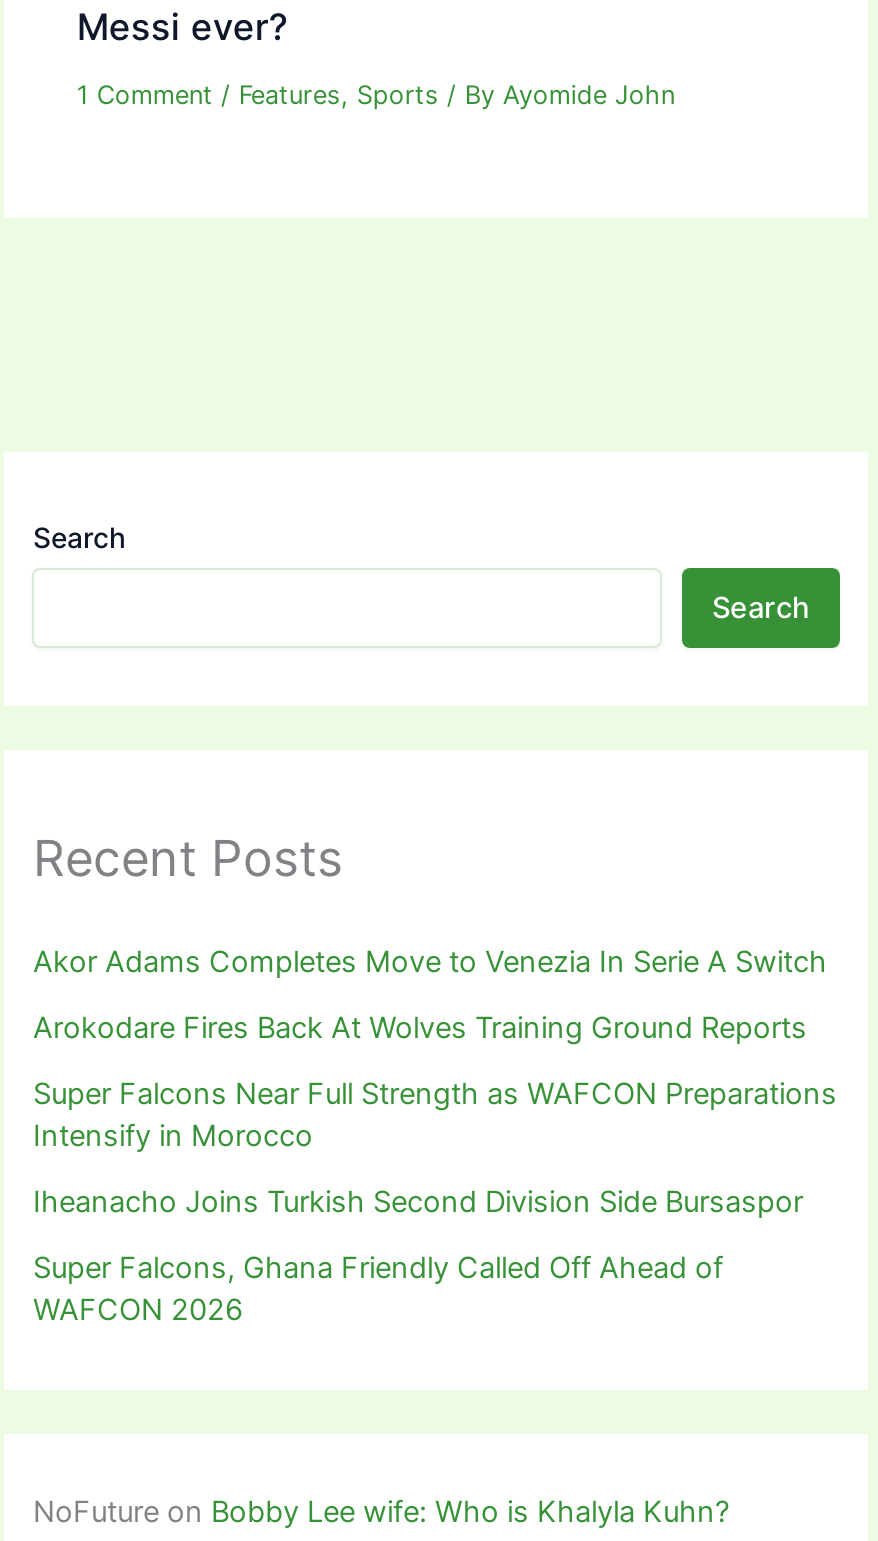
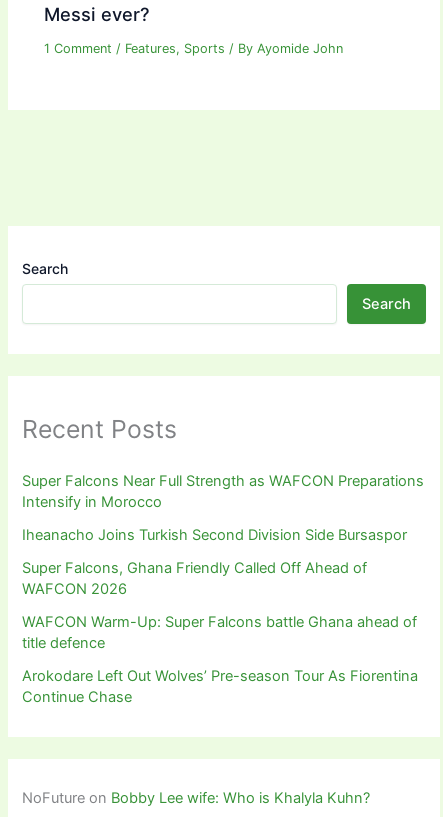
[33,944,827,1046] Akor Adams Completes Move to Venezia In Serie A Switch | Arokodare Fires Back At Wolves Training Ground Reports -> none
moved [33,1076,837,1328] -> [22,472,424,598]: Super Falcons Near Full Strength as WAFCON Preparations | Intensify in Morocco | Iheanacho Joins Turkish Second Division Side Bursaspor | Super Falcons, Ghana Friendly Called Off Ahead of | WAFCON 2026
none -> [22,613,418,706] WAFCON Warm-Up: Super Falcons battle Ghana ahead of | title defence | Arokodare Left Out Wolves’ Pre-season Tour As Fiorentina | Continue Chase

